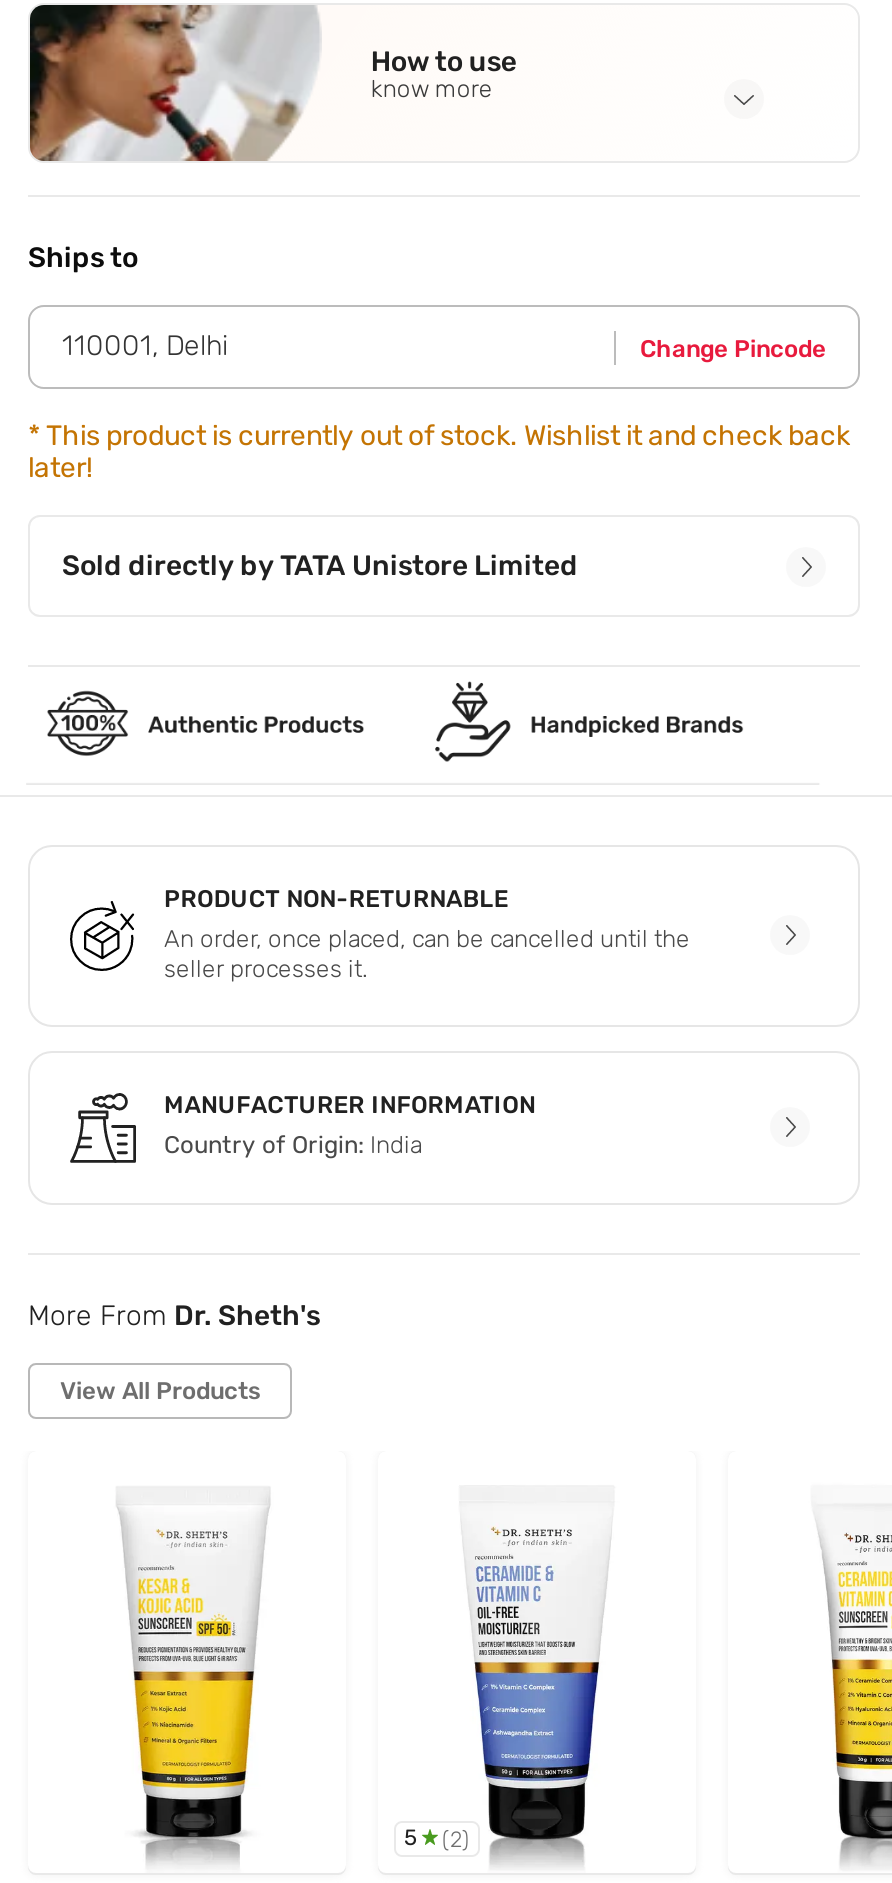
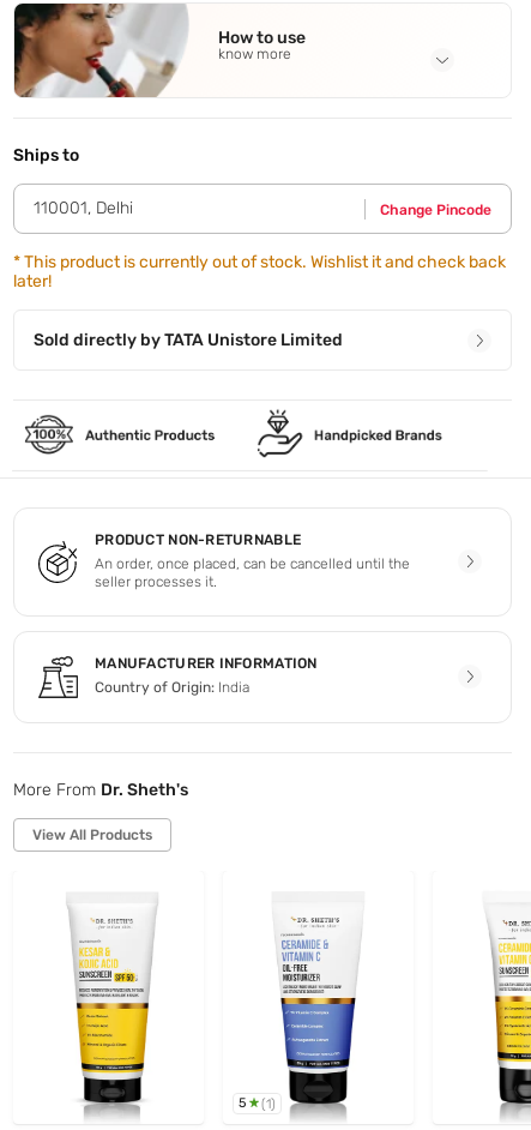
[404,1825,470,1852] 5 (2) -> [239,1095,276,1112] 5 (1)

